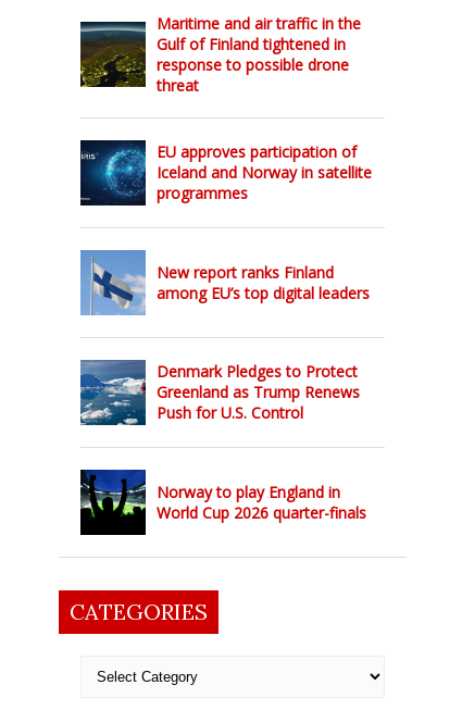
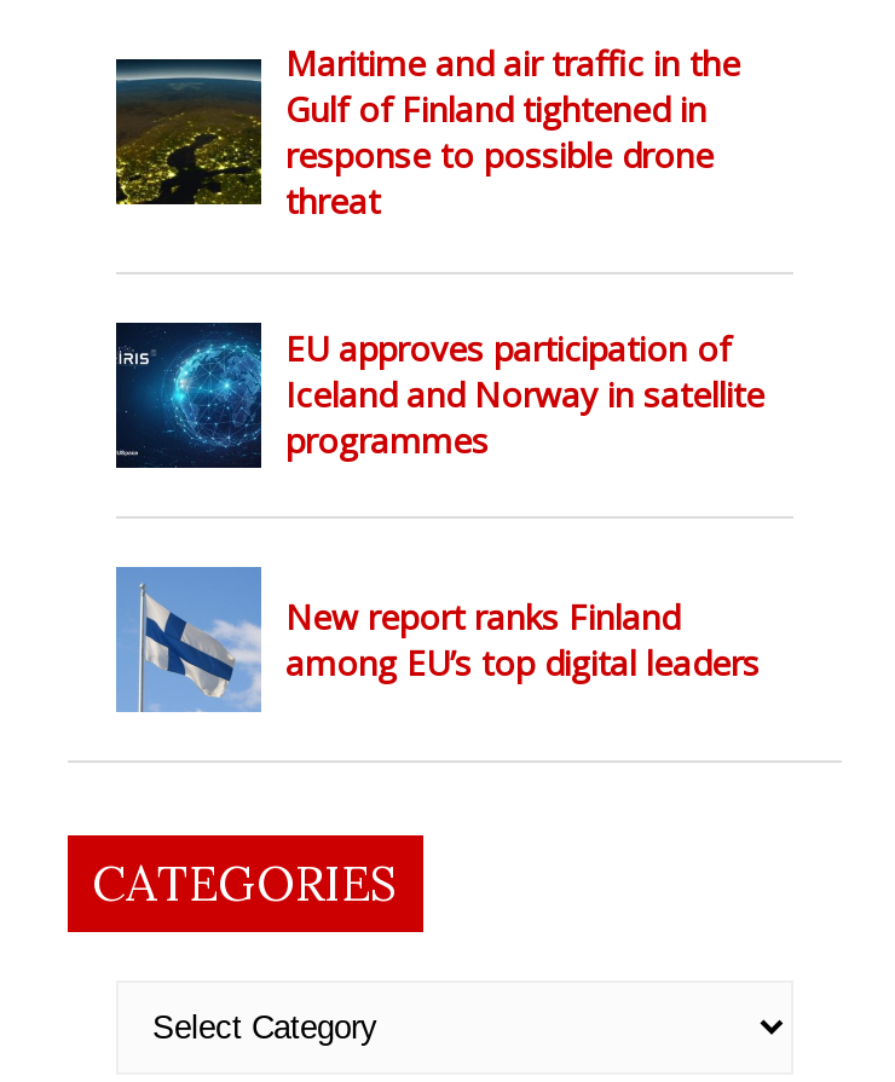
[79,359,360,426] [image] | Denmark Pledges to Protect | Greenland as Trump Renews | Push for U.S. Control -> none
[79,469,366,536] [image] | Norway to play England in | World Cup 2026 quarter-finals -> none

